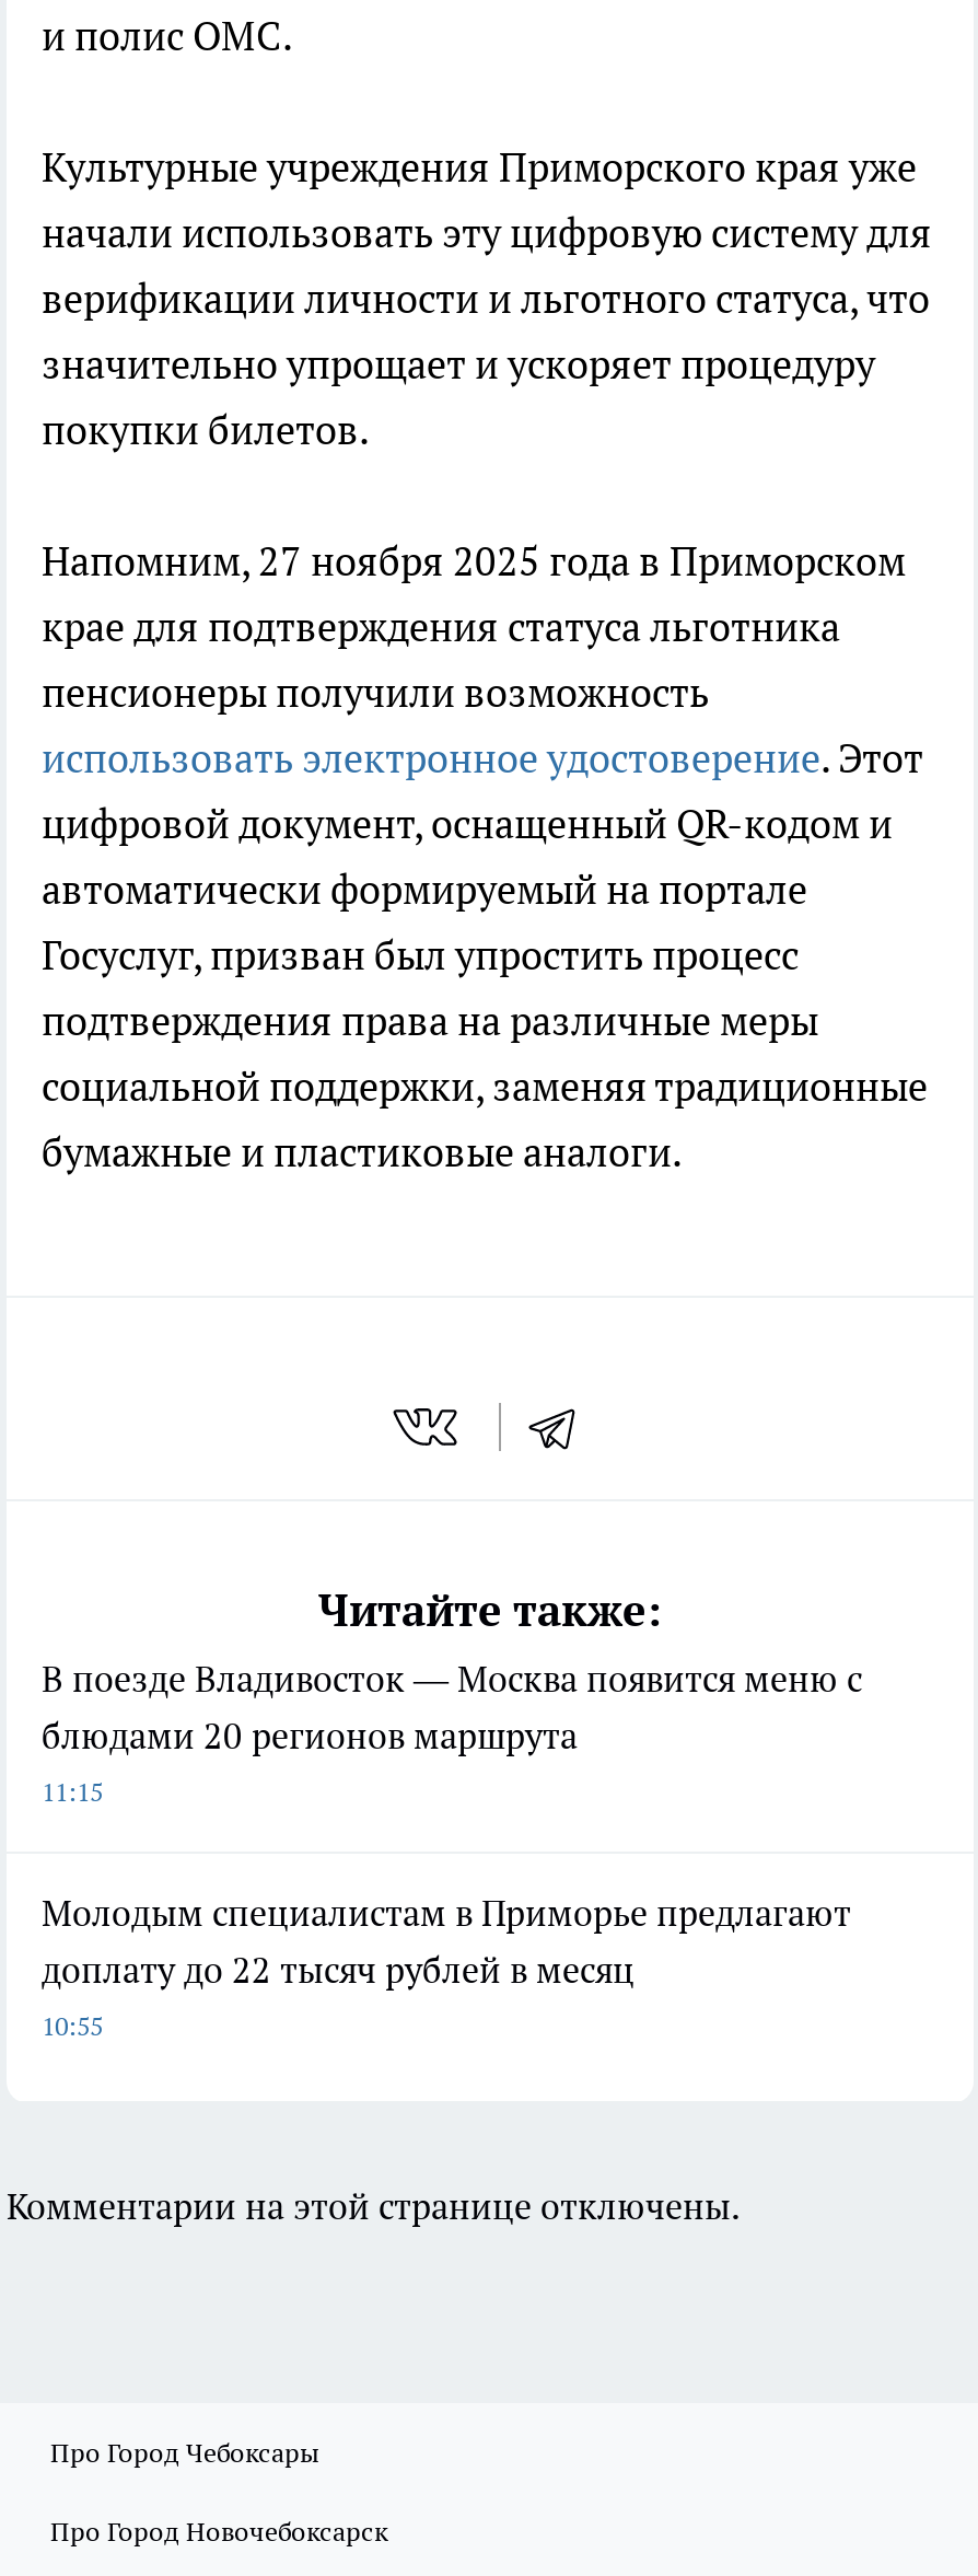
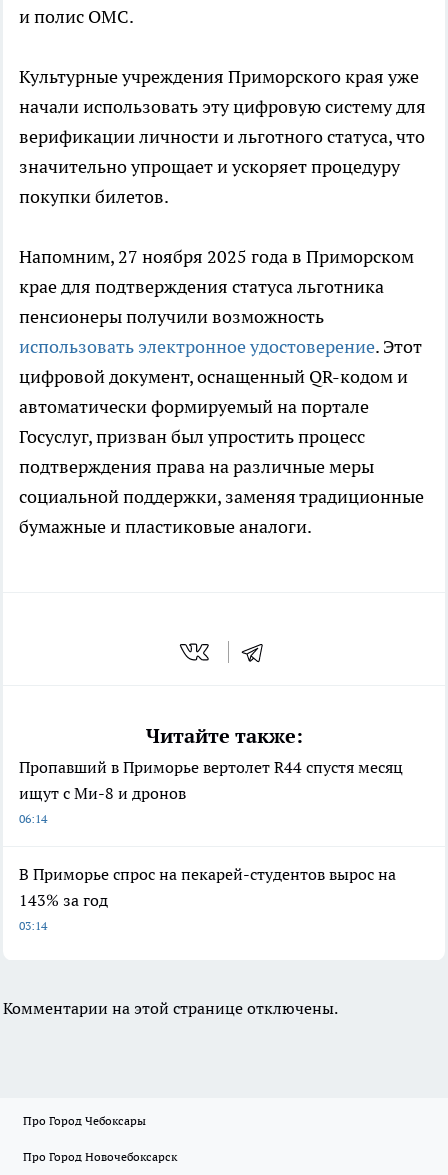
[42,1656,862,1807] В поезде Владивосток — Москва появится меню с | блюдами 20 регионов маршрута | 11:15 -> [19,757,403,826] Пропавший в Приморье вертолет R44 спустя месяц | ищут с Ми-8 и дронов | 06:14
[42,1890,851,2041] Молодым специалистам в Приморье предлагают | доплату до 22 тысяч рублей в месяц | 10:55 -> [19,864,396,933] В Приморье спрос на пекарей-студентов вырос на | 143% за год | 03:14

